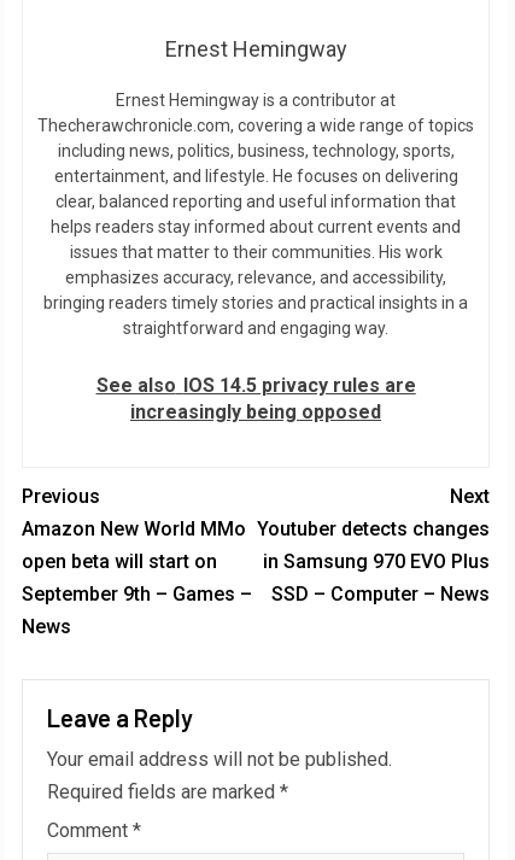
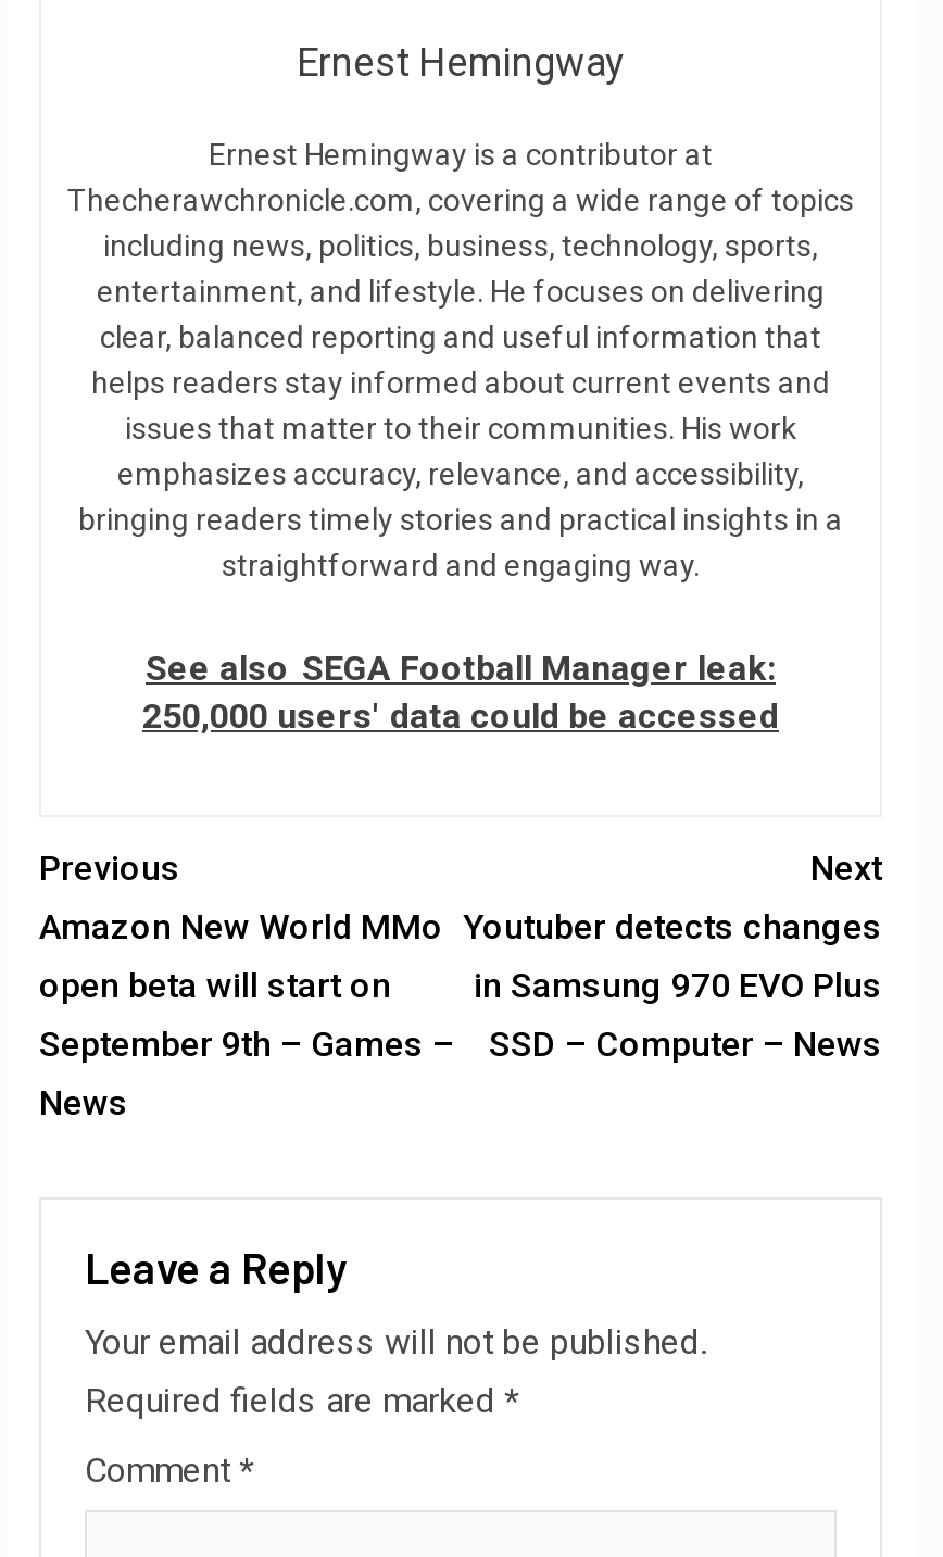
[96,374,415,423] See also IOS 14.5 privacy rules are | increasingly being opposed -> [142,647,779,736] See also SEGA Football Manager leak: | 250,000 users' data could be accessed

